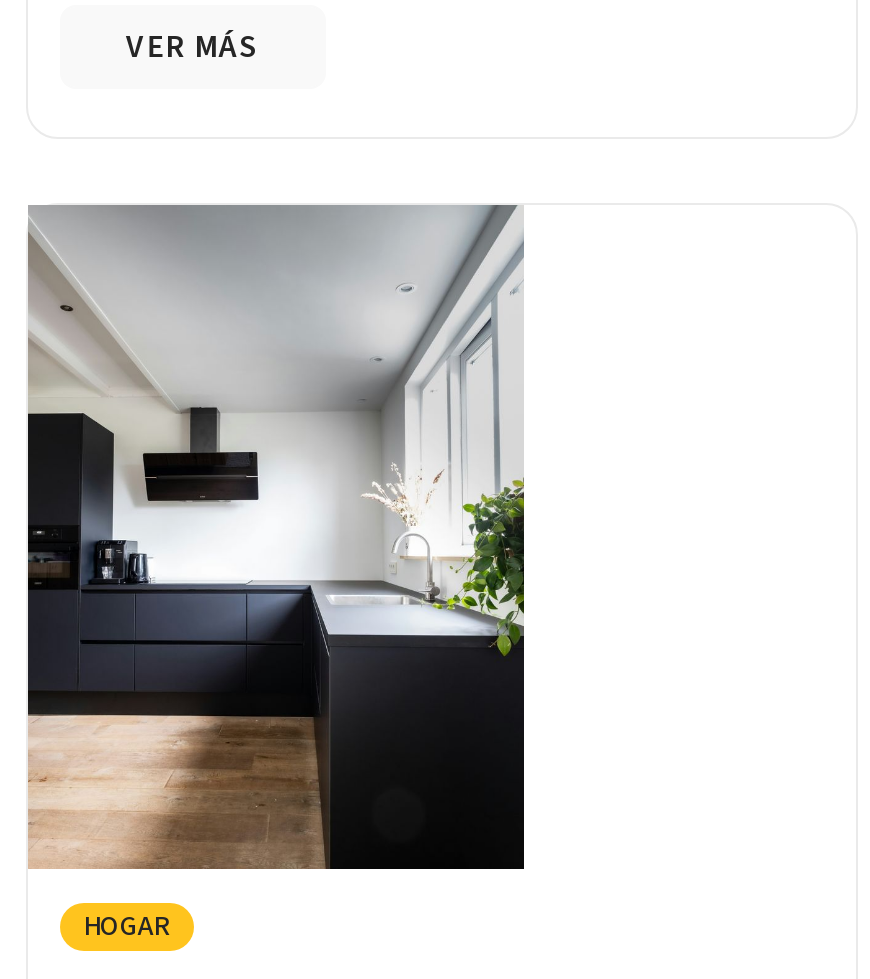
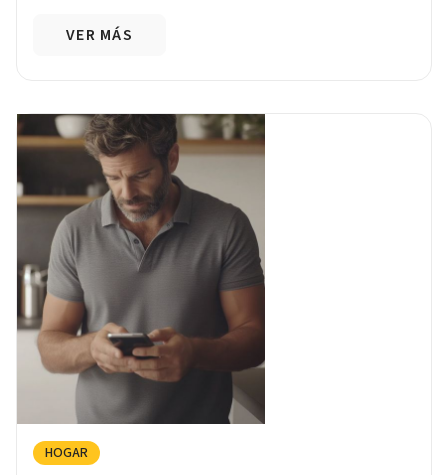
[26,205,524,873] [image] -> [16,113,266,426] [image]

